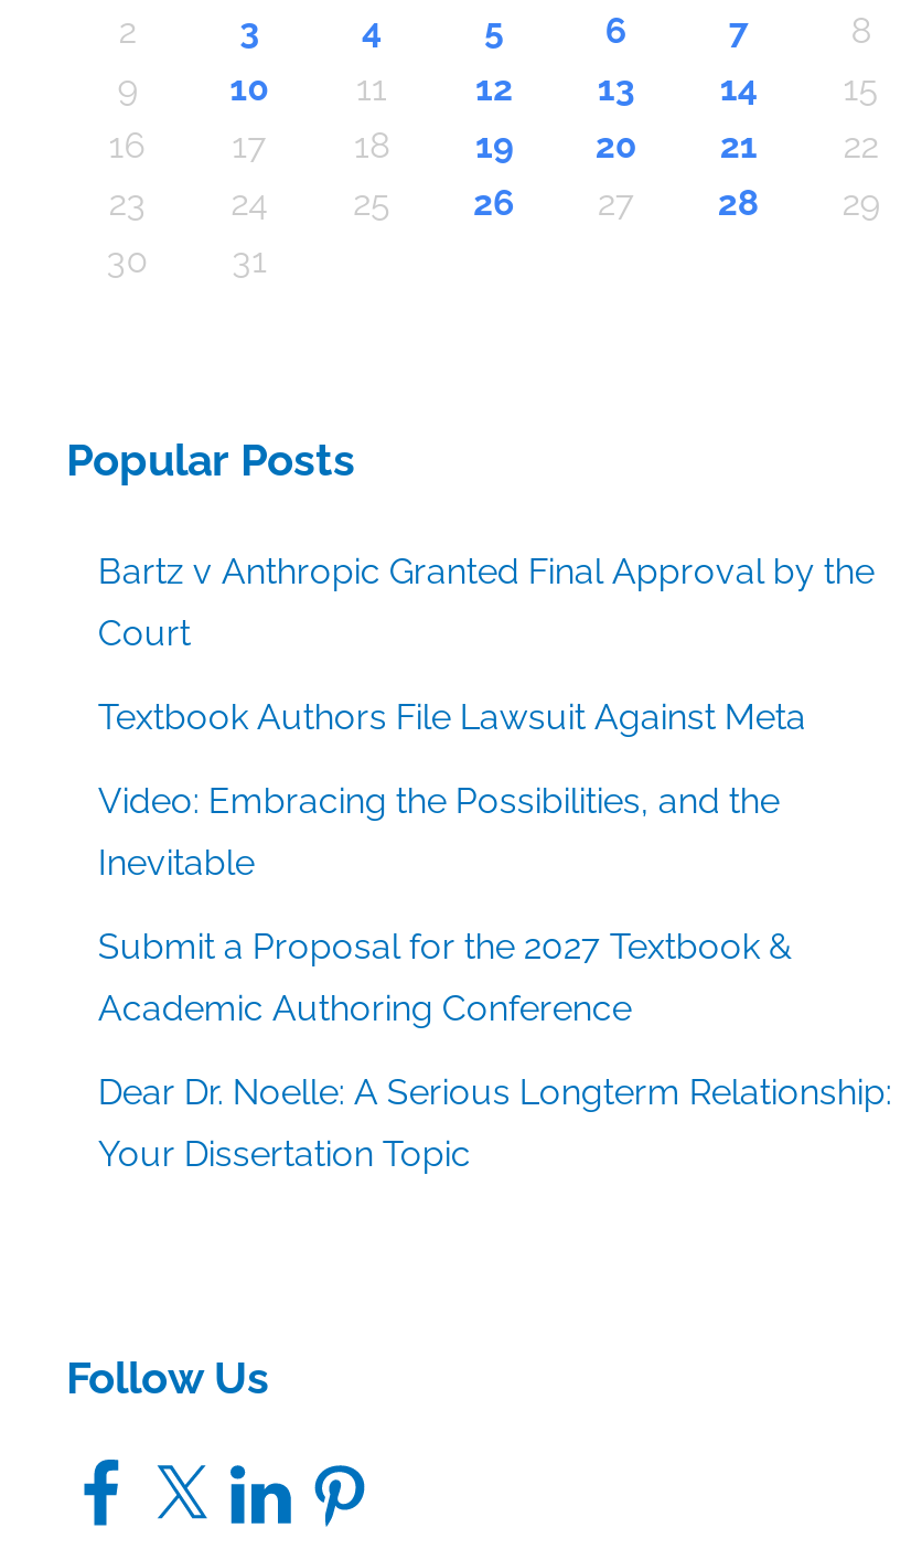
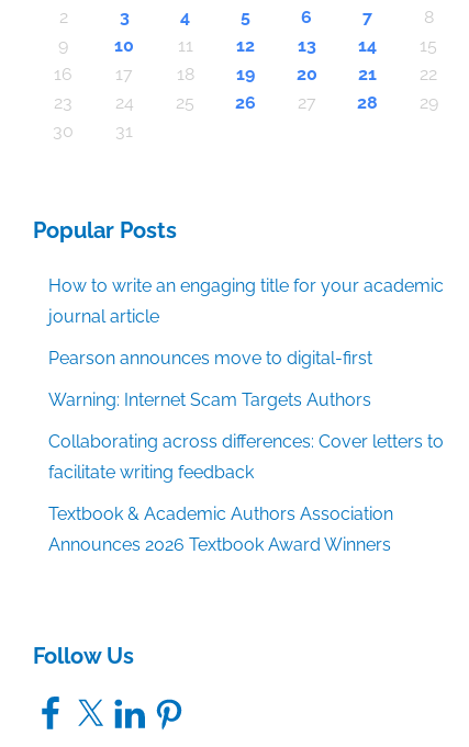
[98,551,892,1175] Bartz v Anthropic Granted Final Approval by the | Court | Textbook Authors File Lawsuit Against Meta | Video: Embracing the Possibilities, and the | Inevitable | Submit a Proposal for the 2027 Textbook & | Academic Authoring Conference | Dear Dr. Noelle: A Serious Longterm Relationship: | Your Dissertation Topic -> [49,275,444,555] How to write an engaging title for your academic | journal article | Pearson announces move to digital-first | Warning: Internet Scam Targets Authors | Collaborating across differences: Cover letters to | facilitate writing feedback | Textbook & Academic Authors Association | Announces 2026 Textbook Award Winners

